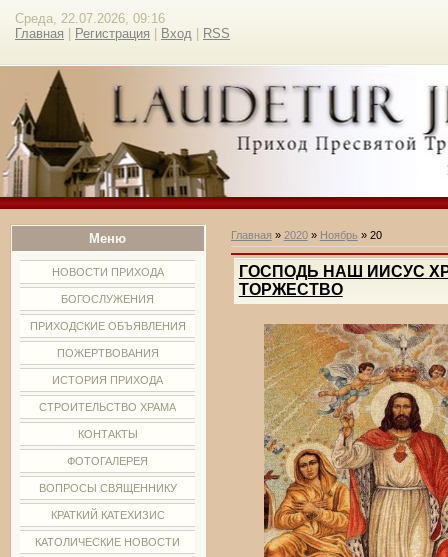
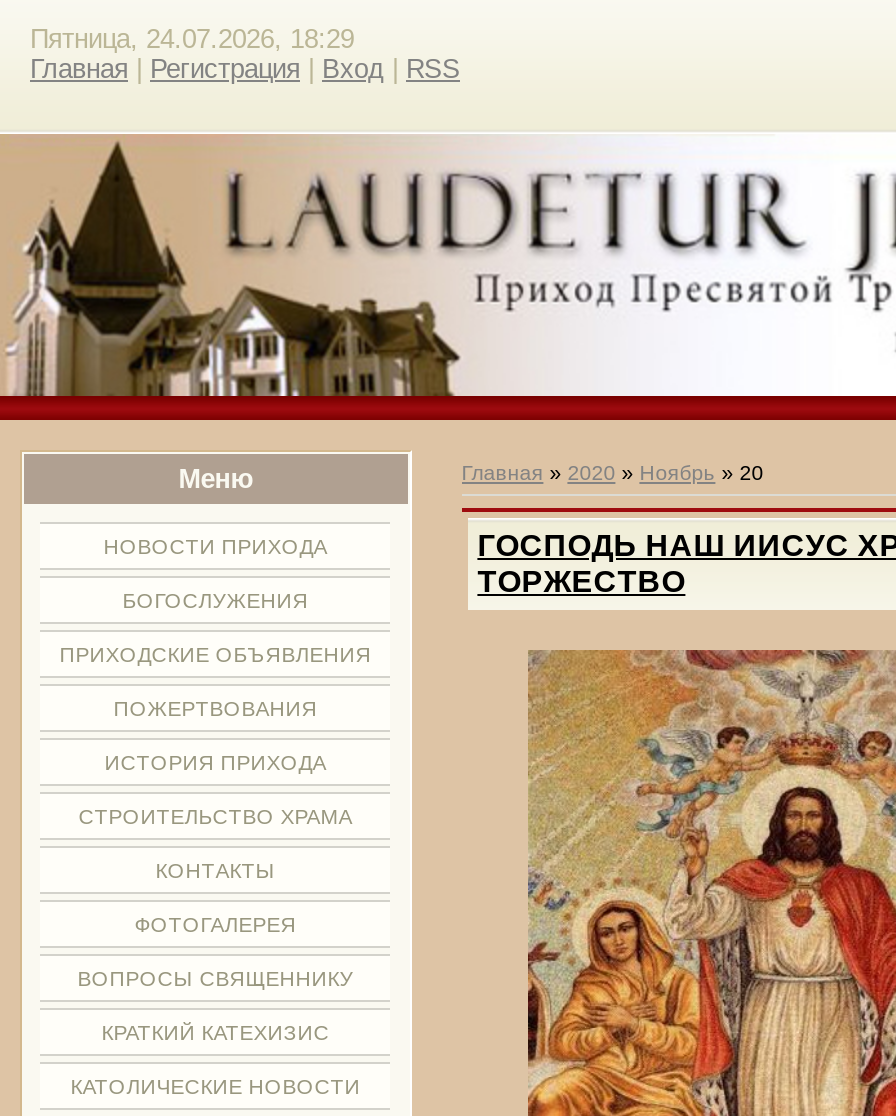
[15,11,165,26] Среда, 22.07.2026, 09:16 -> [30,24,354,54] Пятница, 24.07.2026, 18:29

